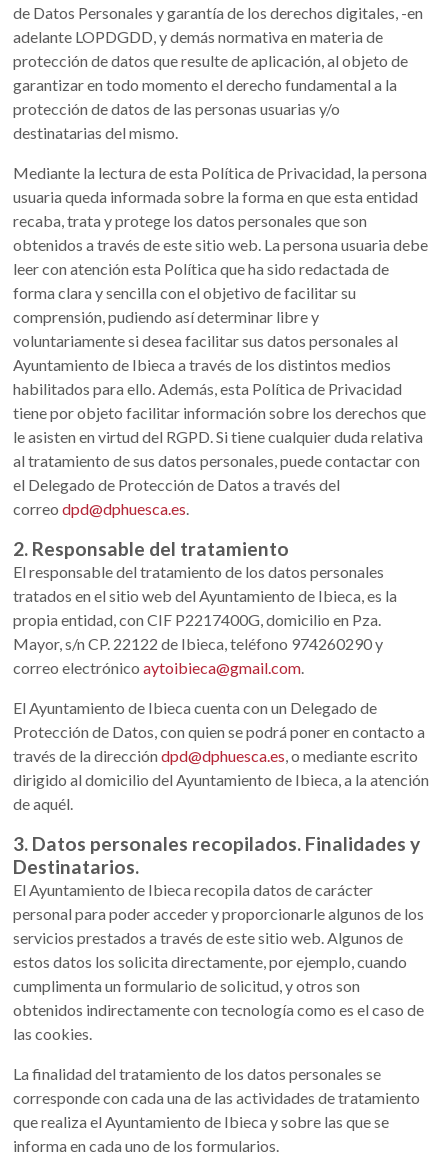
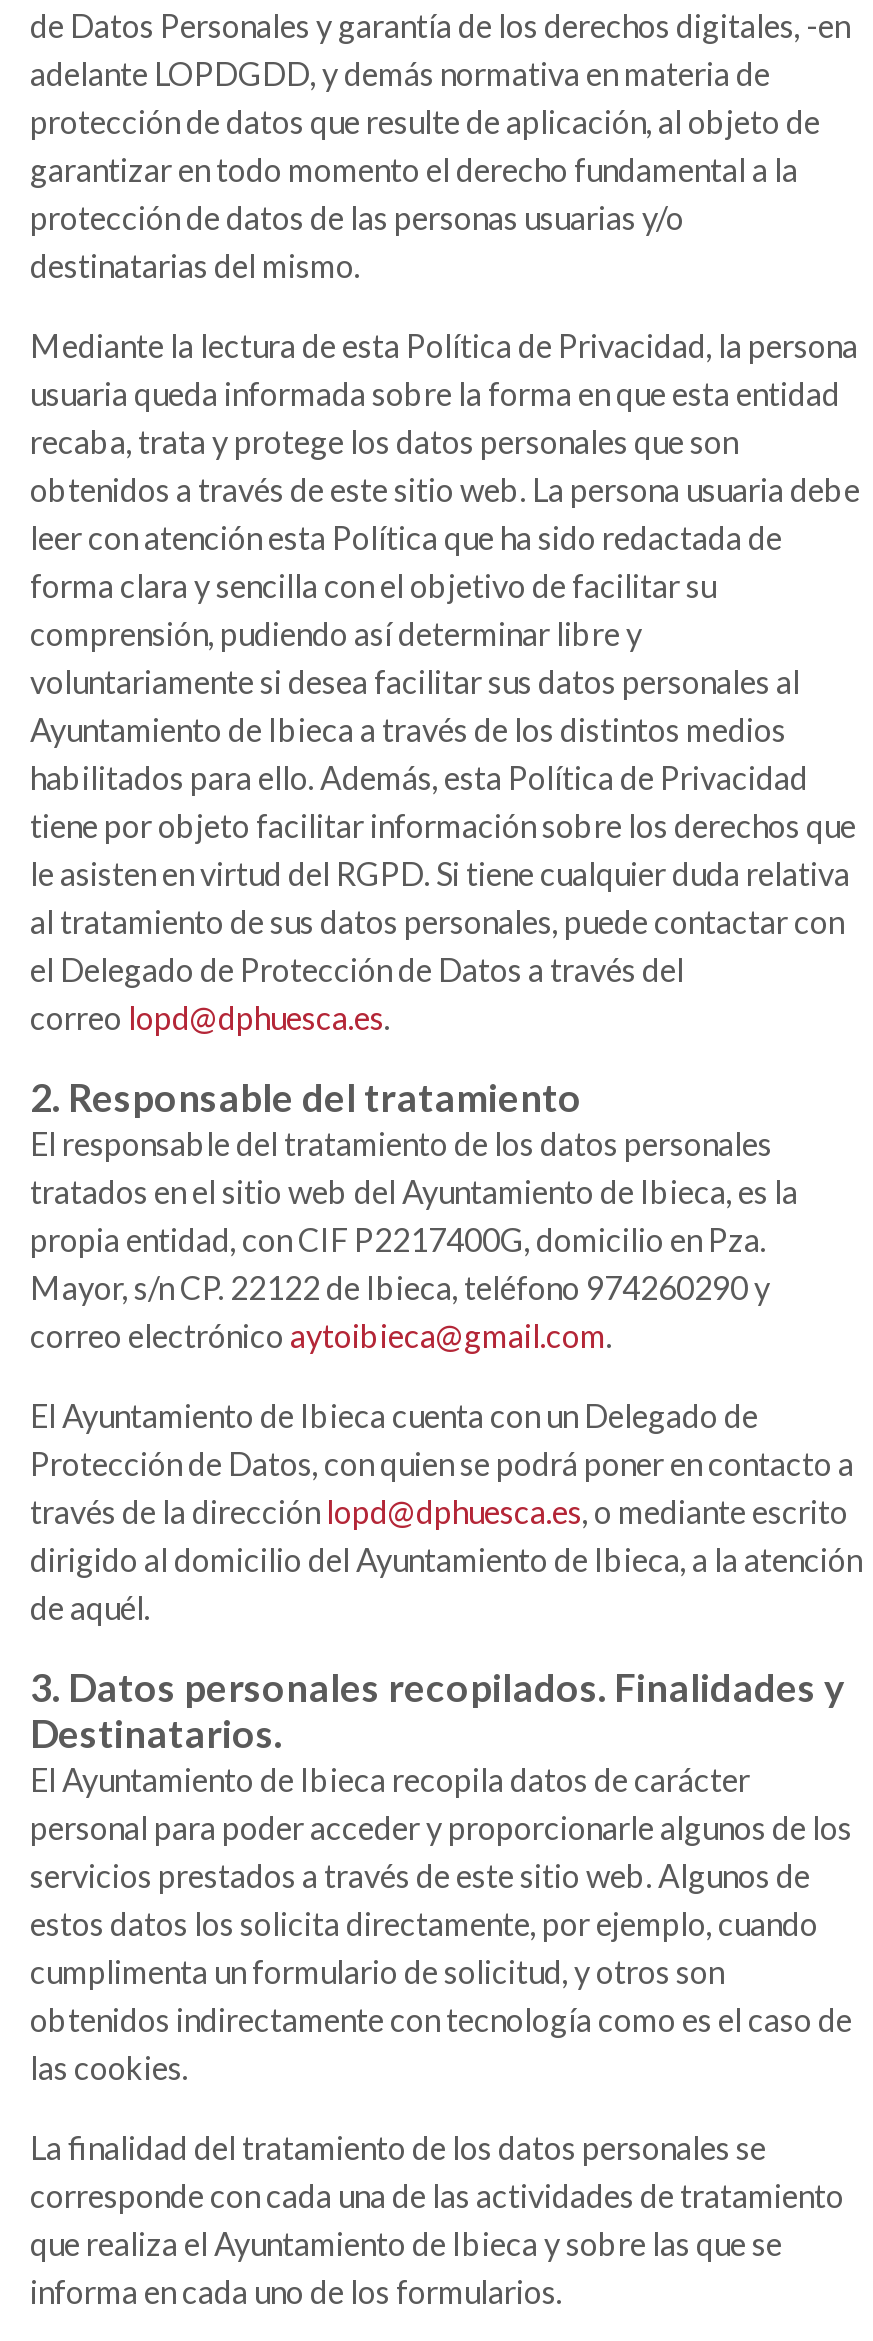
[13,499,189,518] correo dpd@dphuesca.es. -> [30,998,390,1036] correo lopd@dphuesca.es.
[13,746,418,765] través de la dirección dpd@dphuesca.es, o mediante escrito -> [30,1492,848,1530] través de la dirección lopd@dphuesca.es, o mediante escrito

